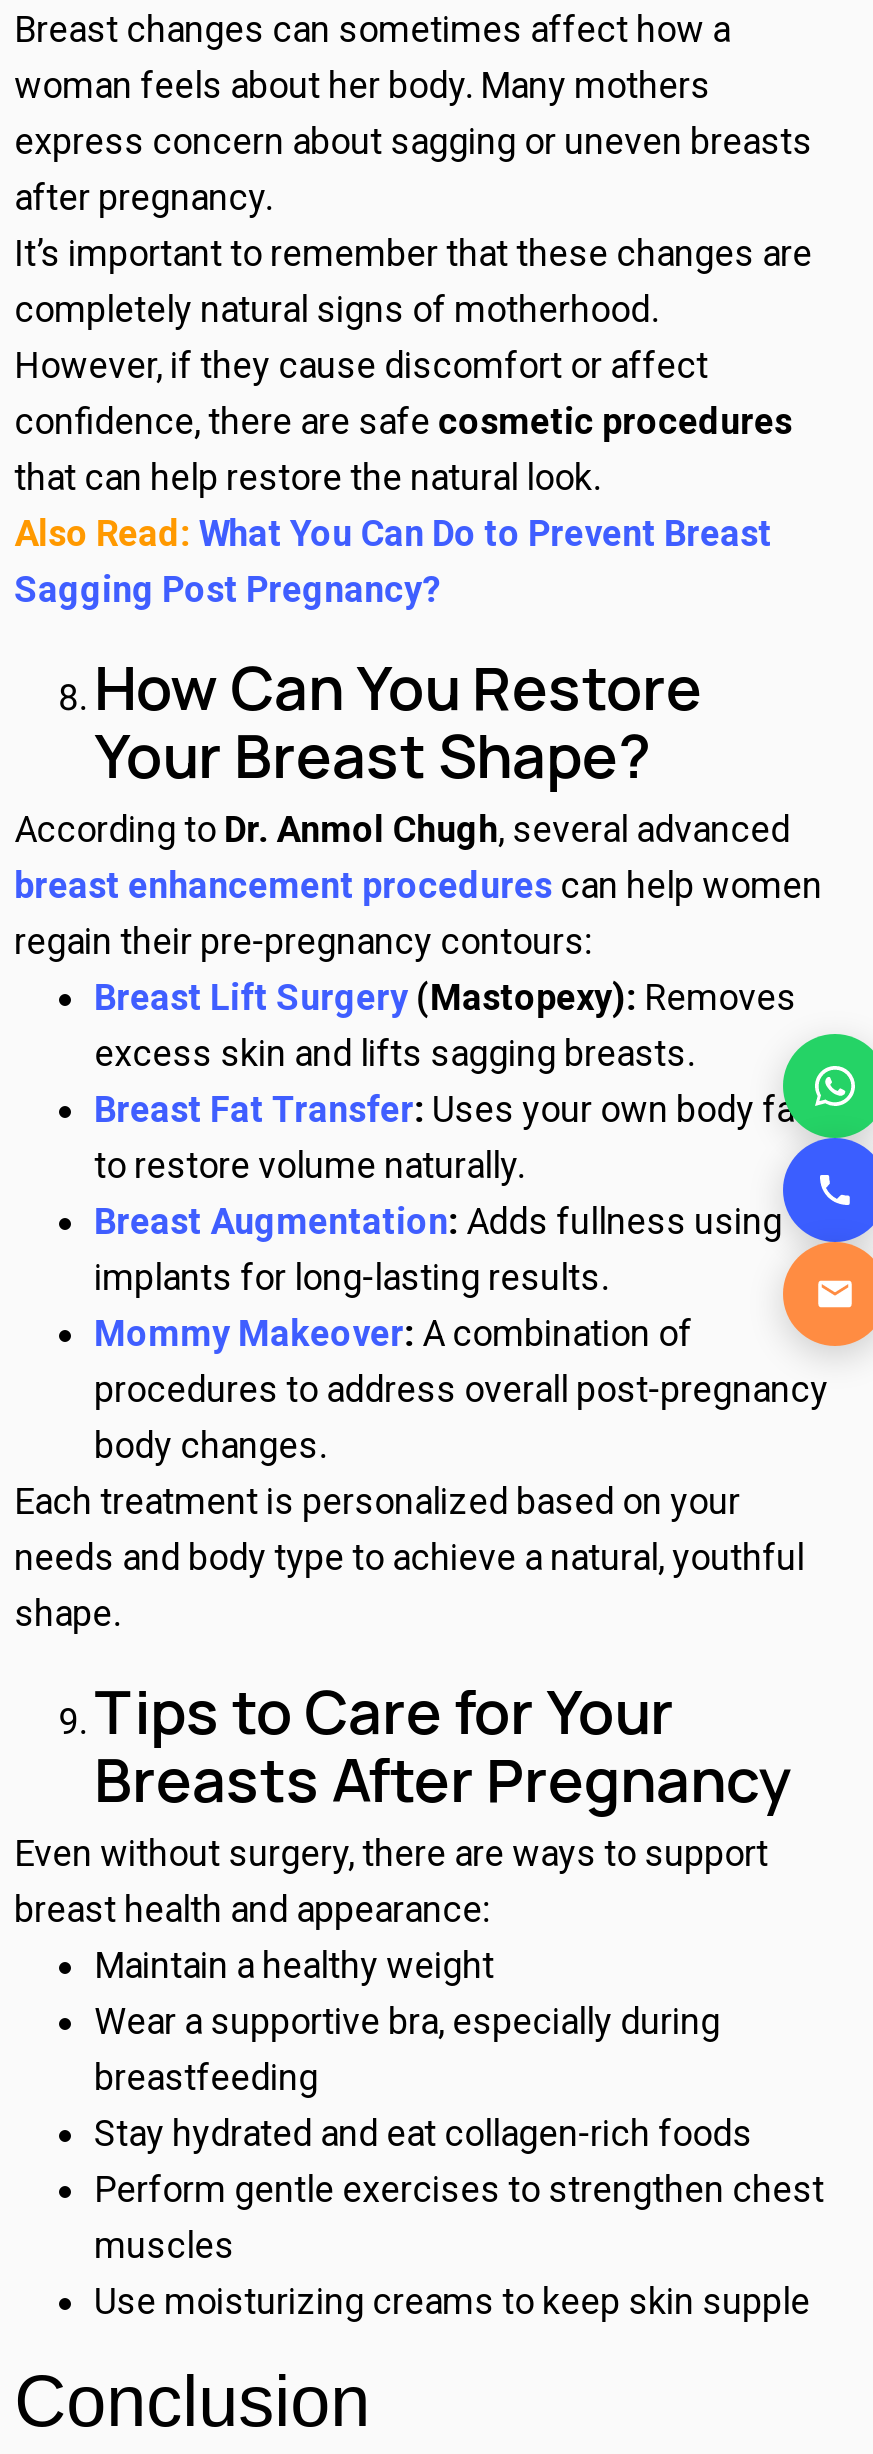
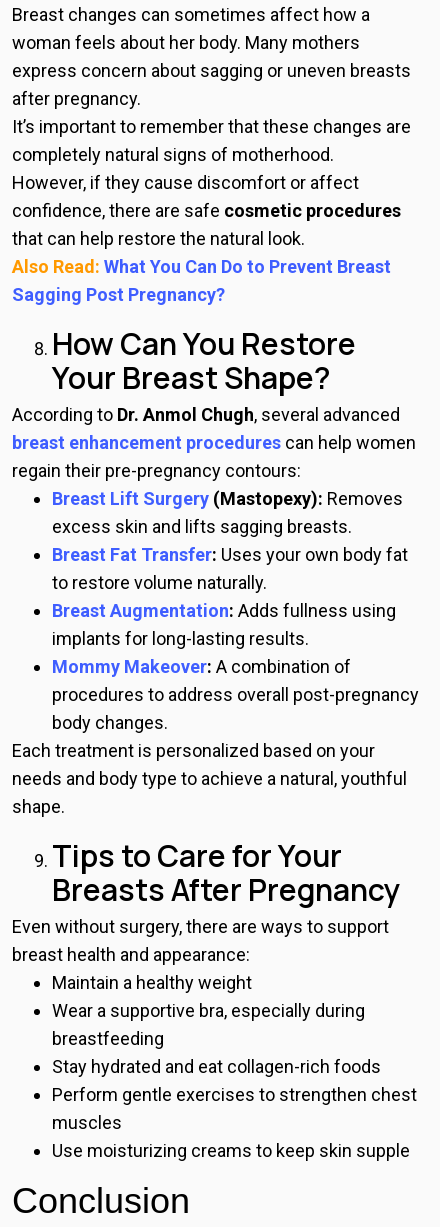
[781,1032,867,1350] [image] -> none

